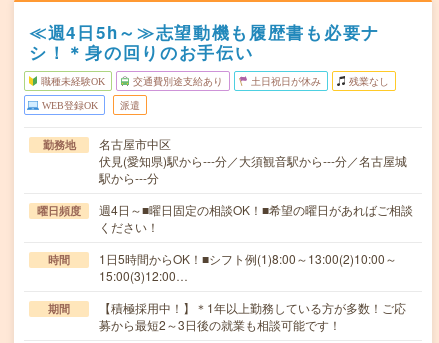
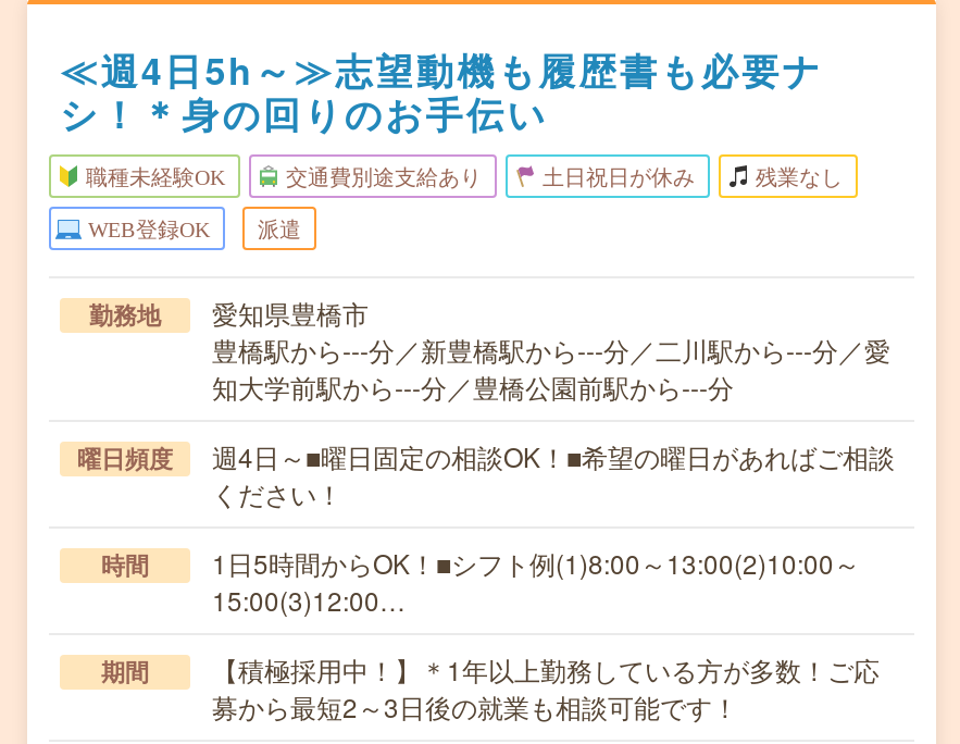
[99,135,407,186] 名古屋市中区 | 伏見(愛知県)駅から---分／大須観音駅から---分／名古屋城 | 駅から---分 -> [212,294,890,405] 愛知県豊橋市 | 豊橋駅から---分／新豊橋駅から---分／二川駅から---分／愛 | 知大学前駅から---分／豊橋公園前駅から---分

